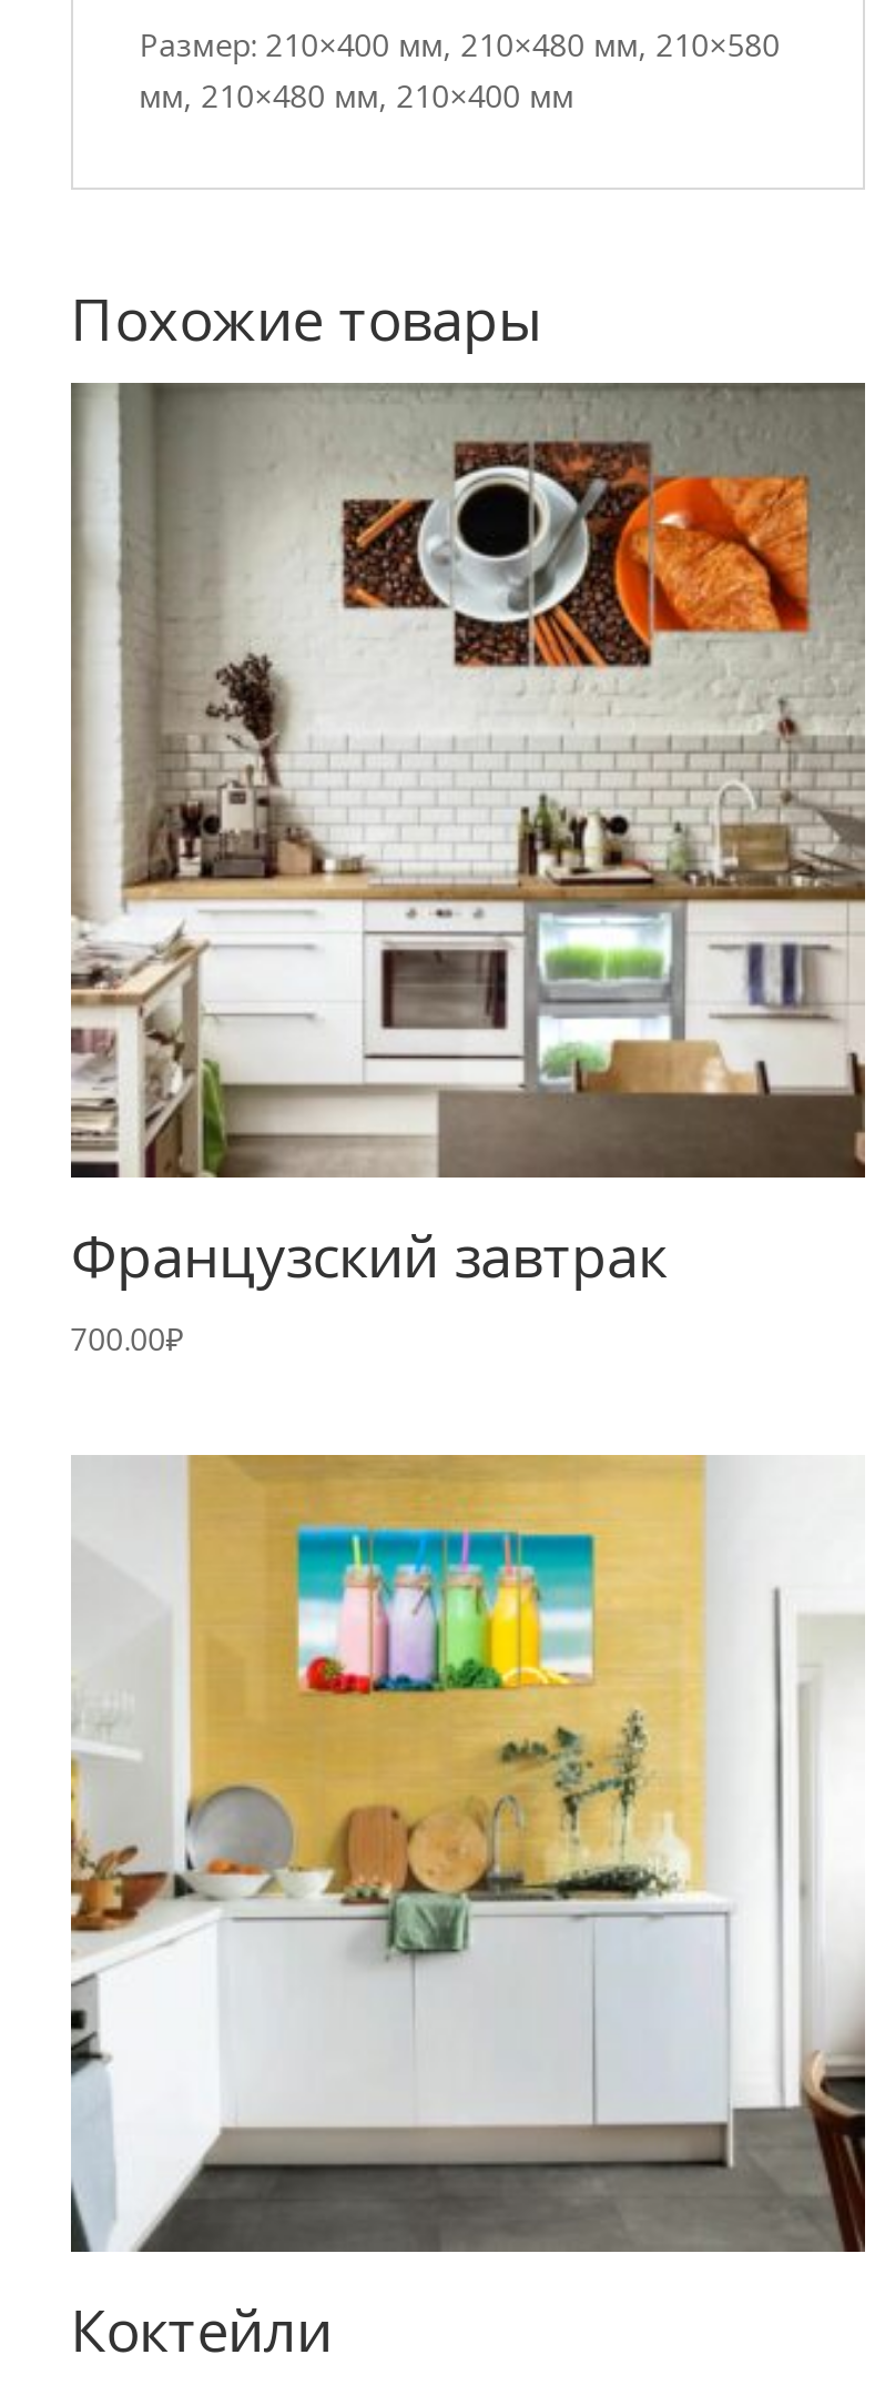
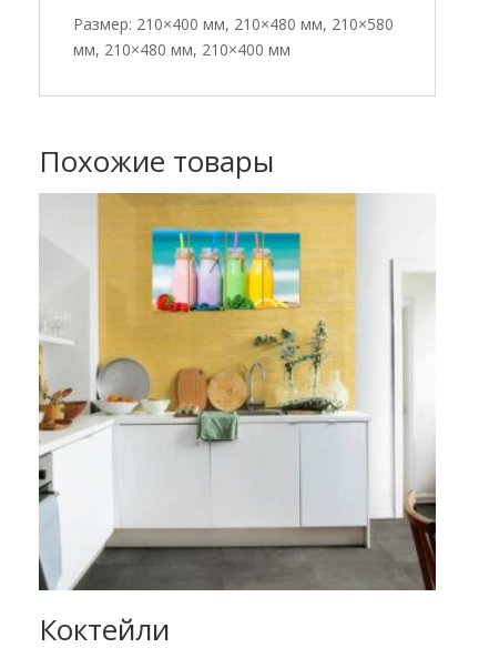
[71,381,867,1360] [image] | Французский завтрак | 700.00₽ -> none

